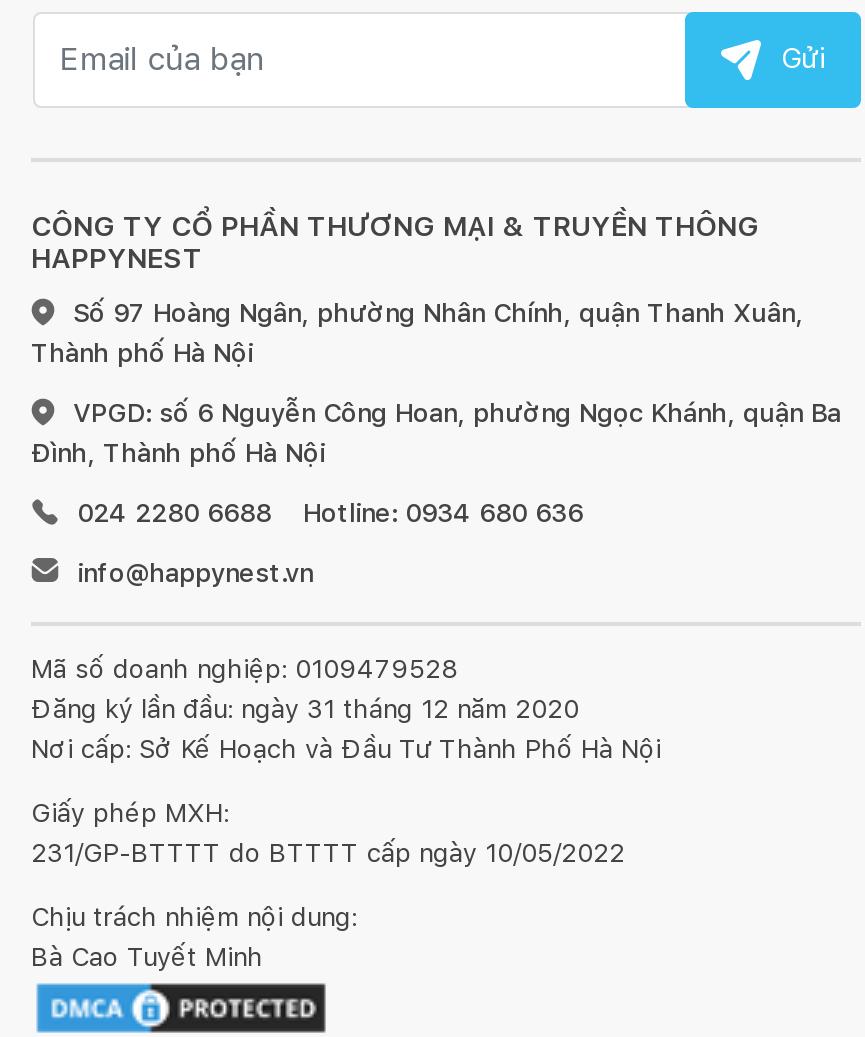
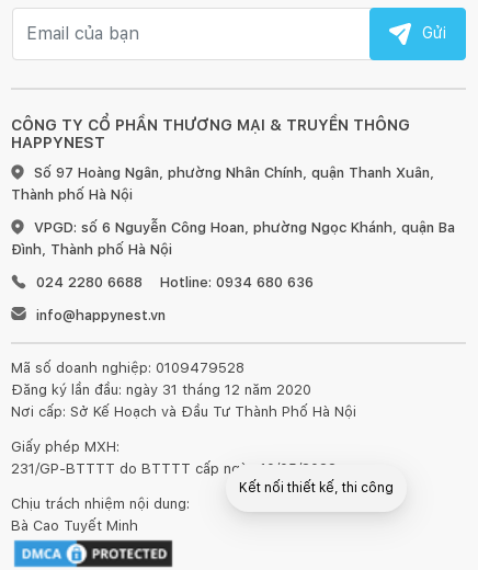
none -> [239,480,394,495] Kết nối thiết kế, thi công

